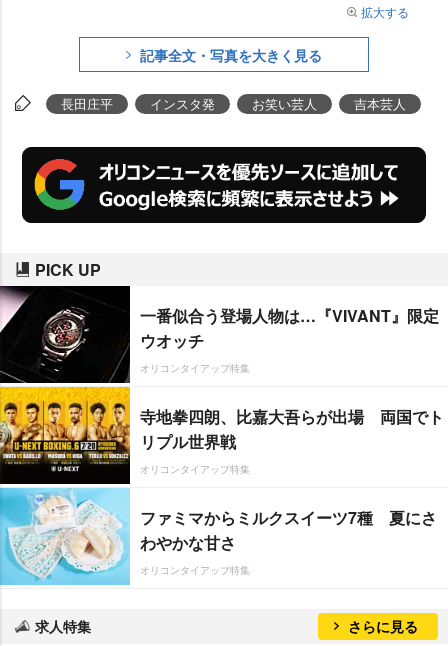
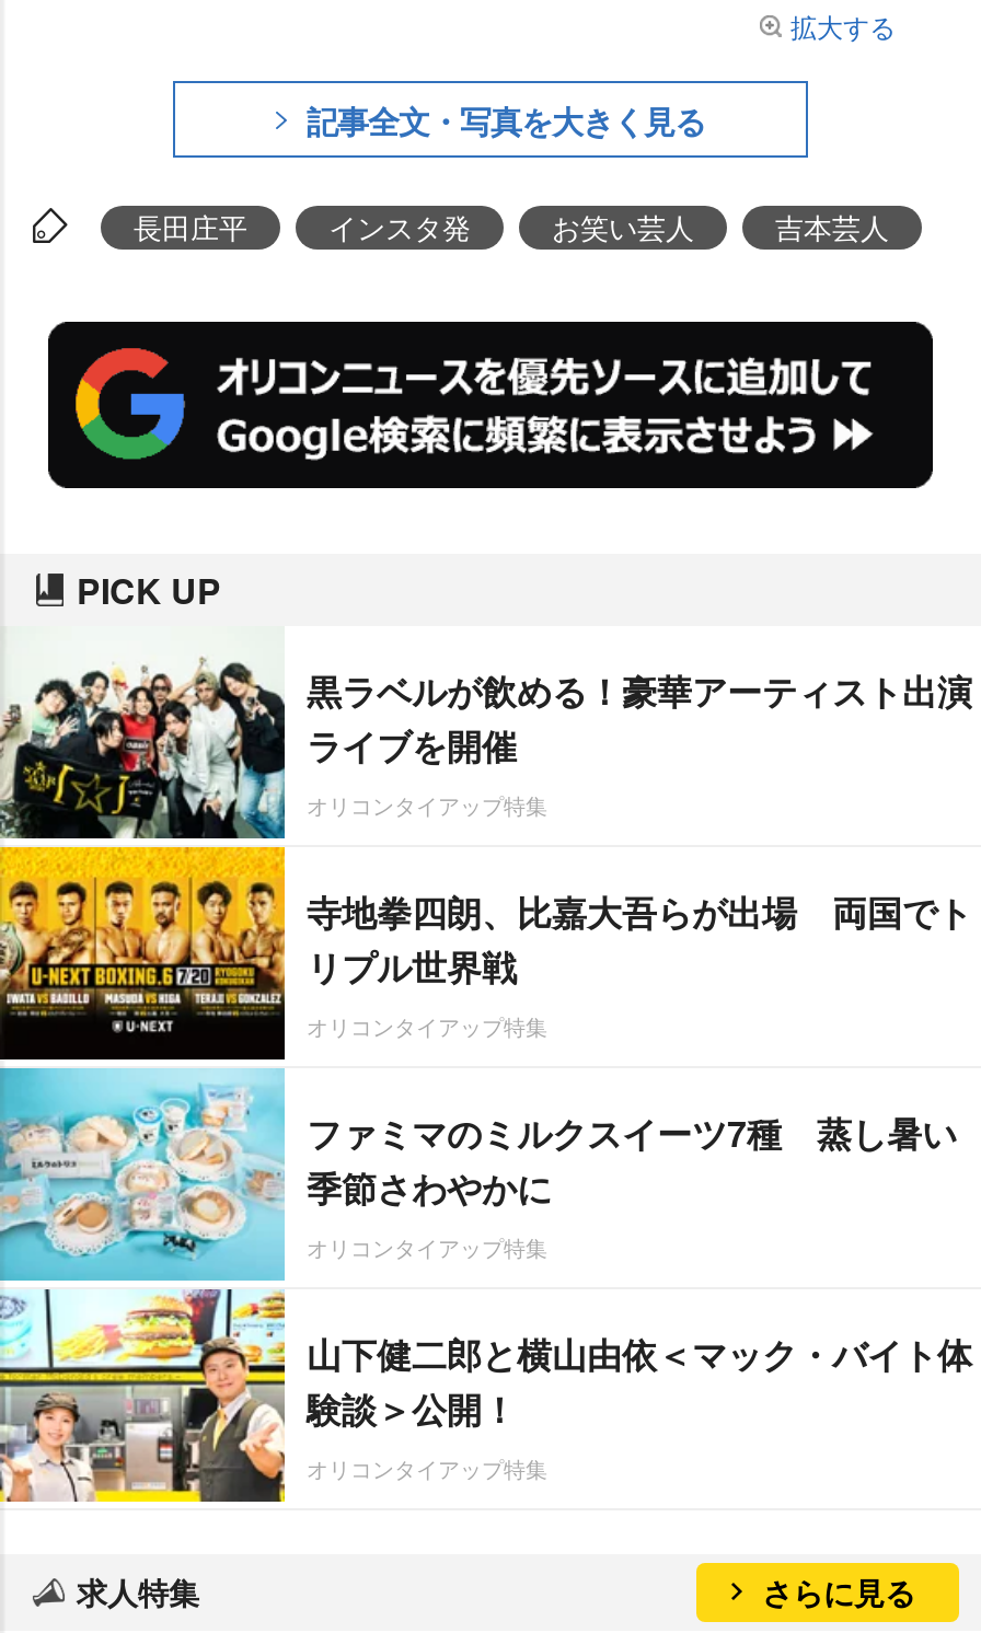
[3,285,439,384] [image] | 一番似合う登場人物は…『VIVANT』限定 | ウオッチ -> [7,626,972,841] [image] | 黒ラベルが飲める！豪華アーティスト出演 | ライブを開催
[3,489,437,586] [image] | ファミマからミルクスイーツ7種 夏にさ | わやかな甘さ -> [7,1073,972,1504] [image] | ファミマのミルクスイーツ7種 蒸し暑い | 季節さわやかに | オリコンタイアップ特集 | 山下健二郎と横山由依＜マック・バイト体 | 験談＞公開！

